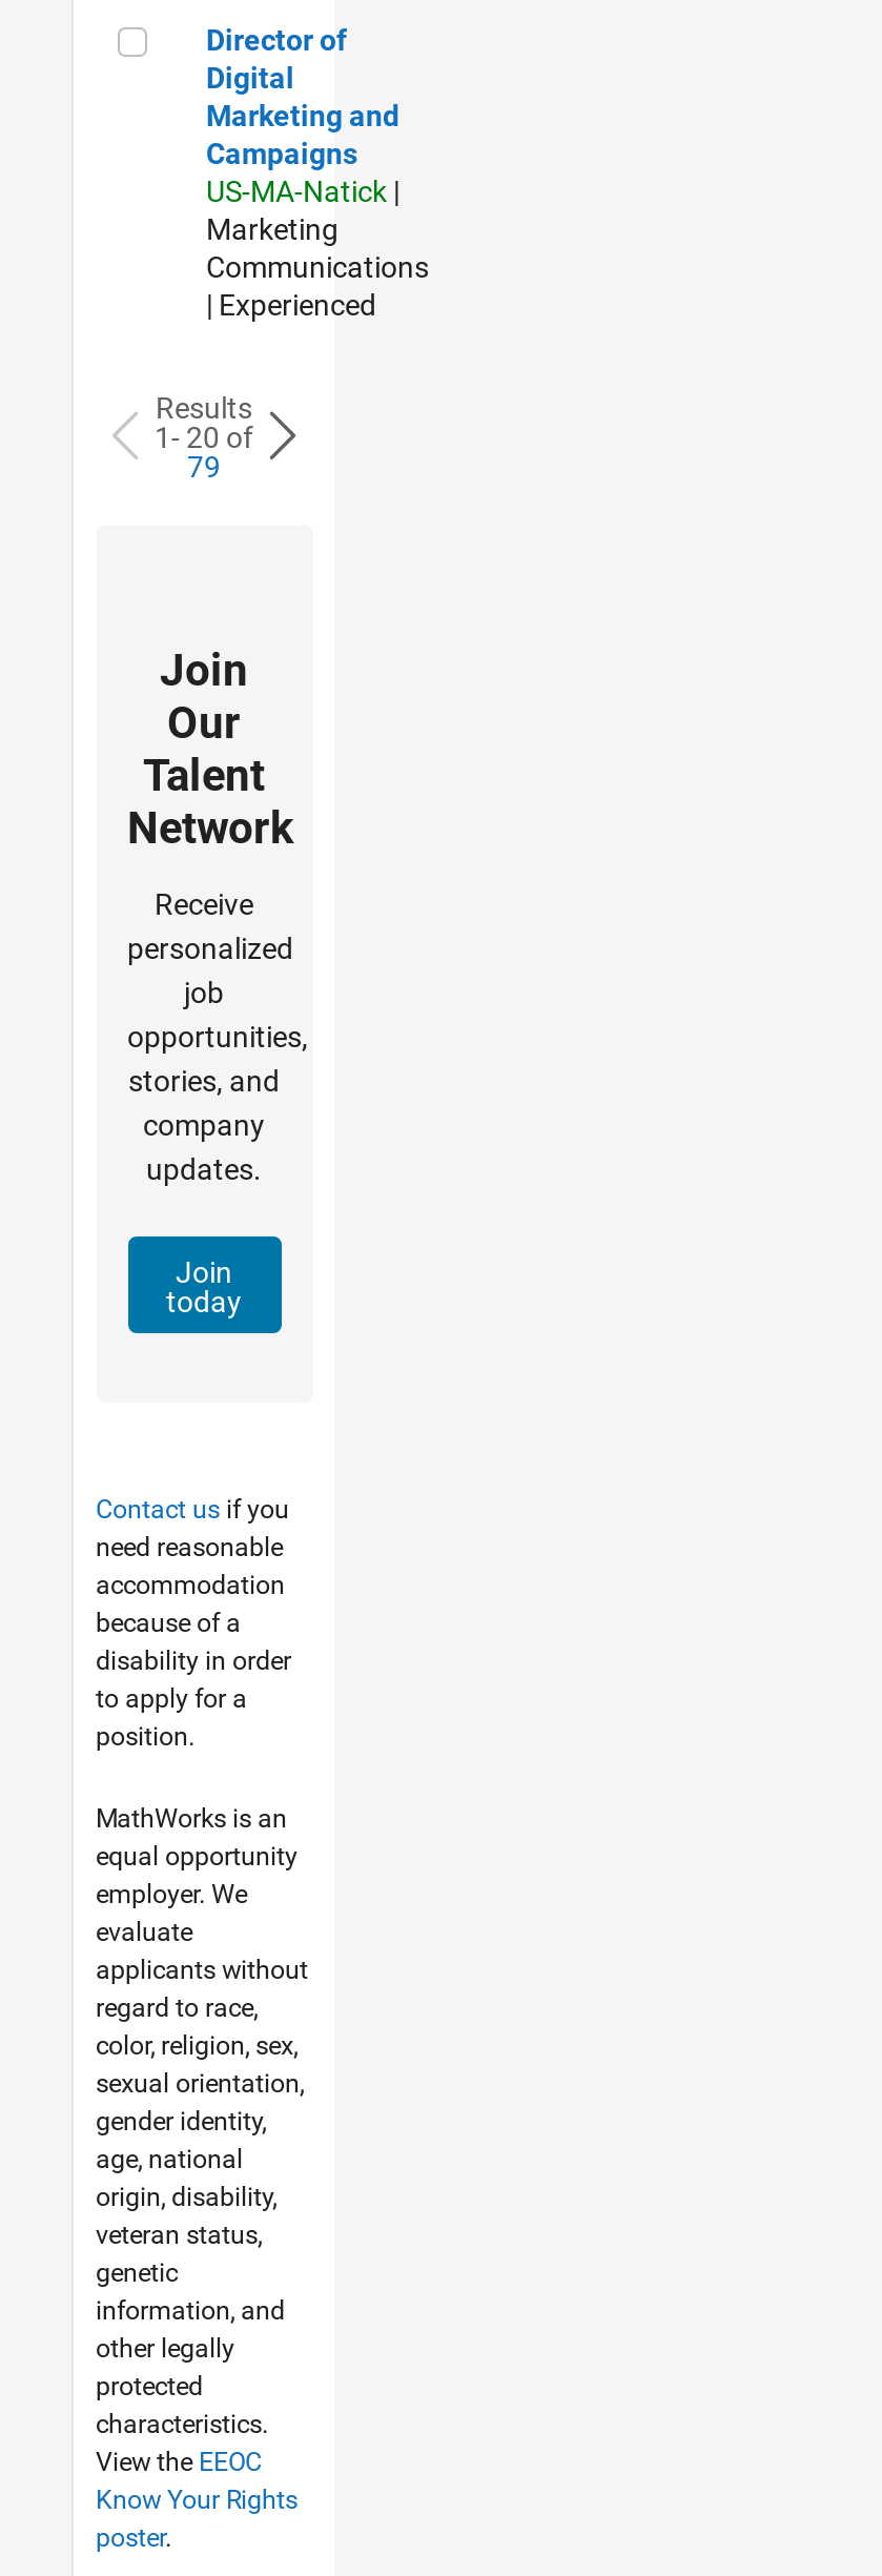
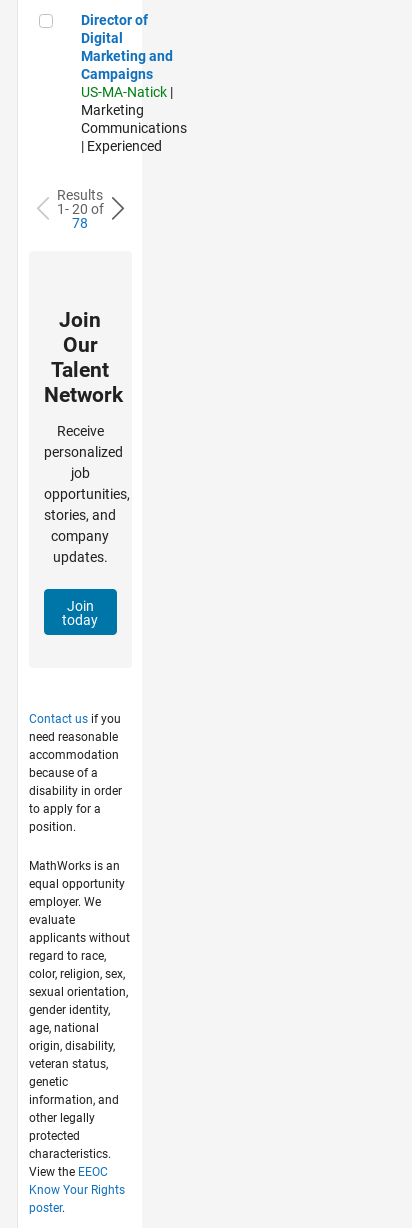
[187,450,221,483] 79 -> [72,215,88,231] 78

